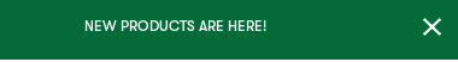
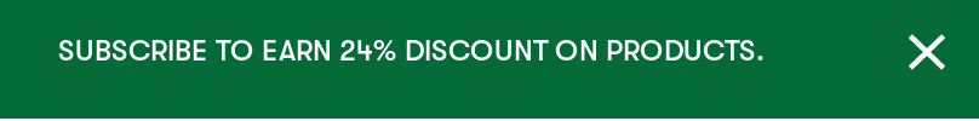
[84,18,266,34] NEW PRODUCTS ARE HERE! -> [58,33,763,67] SUBSCRIBE TO EARN 24% DISCOUNT ON PRODUCTS.

